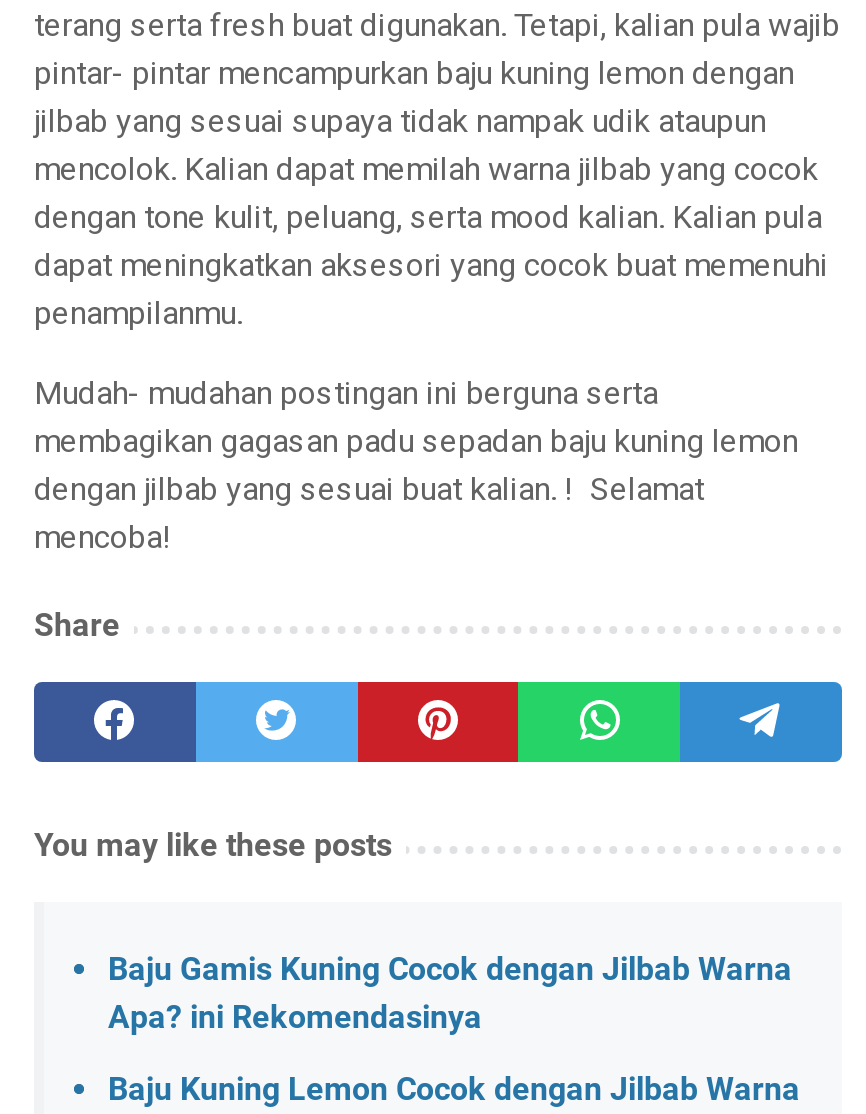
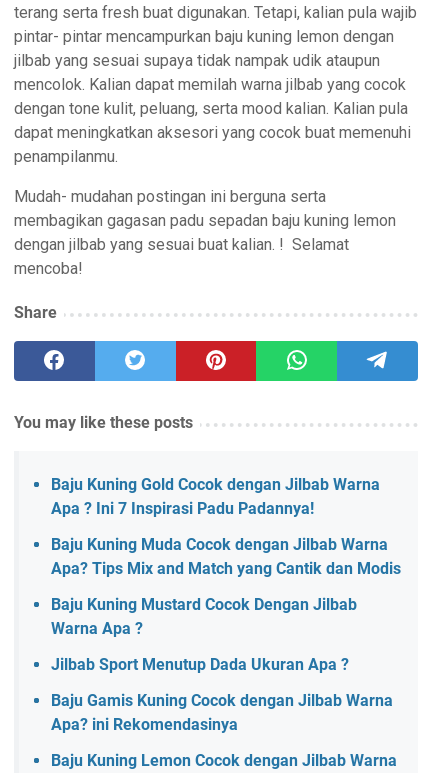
none -> [51,474,401,673] Baju Kuning Gold Cocok dengan Jilbab Warna | Apa ? Ini 7 Inspirasi Padu Padannya! | Baju Kuning Muda Cocok dengan Jilbab Warna | Apa? Tips Mix and Match yang Cantik dan Modis | Baju Kuning Mustard Cocok Dengan Jilbab | Warna Apa ? | Jilbab Sport Menutup Dada Ukuran Apa ?

